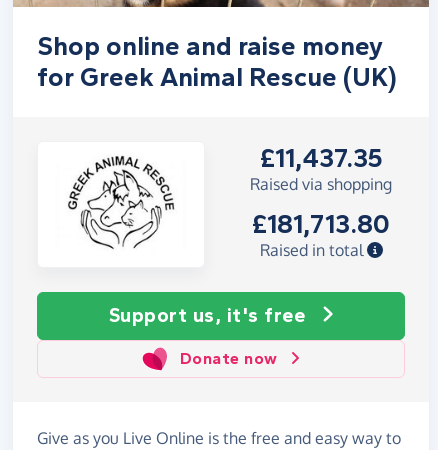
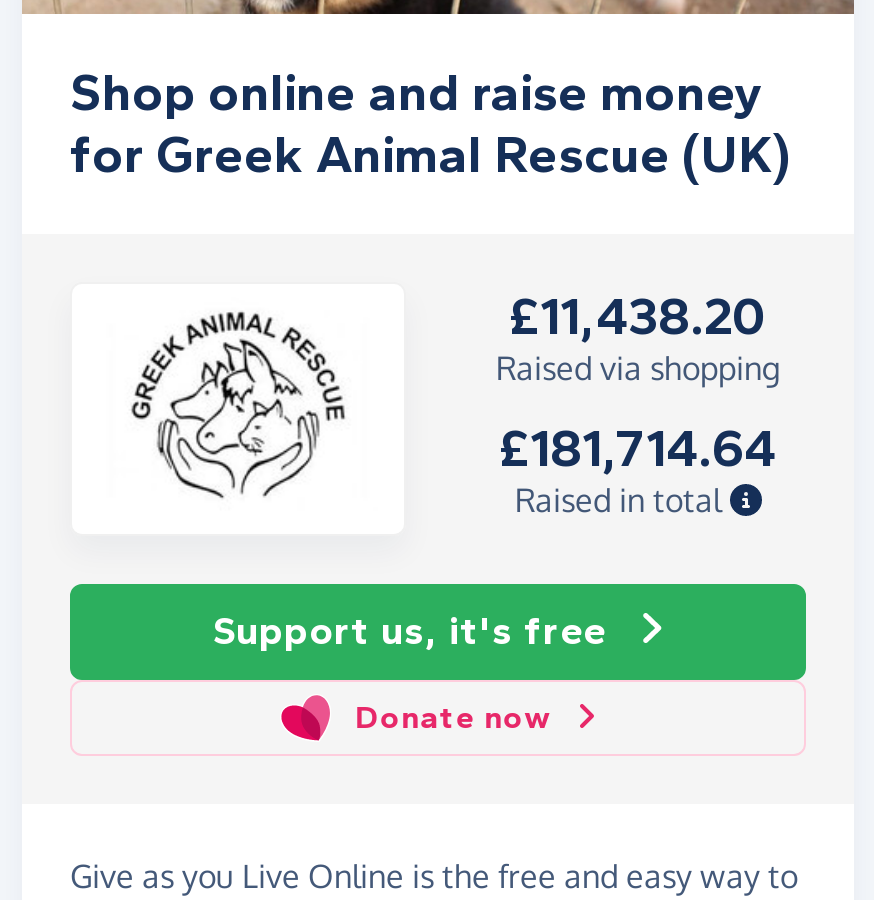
[259,143,382,174] £11,437.35 -> [510,287,766,349] £11,438.20
[252,209,390,240] £181,713.80 -> [500,419,776,481] £181,714.64

